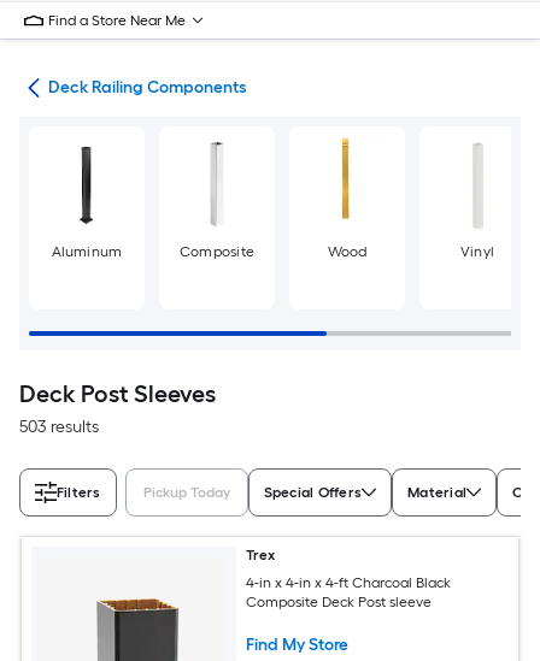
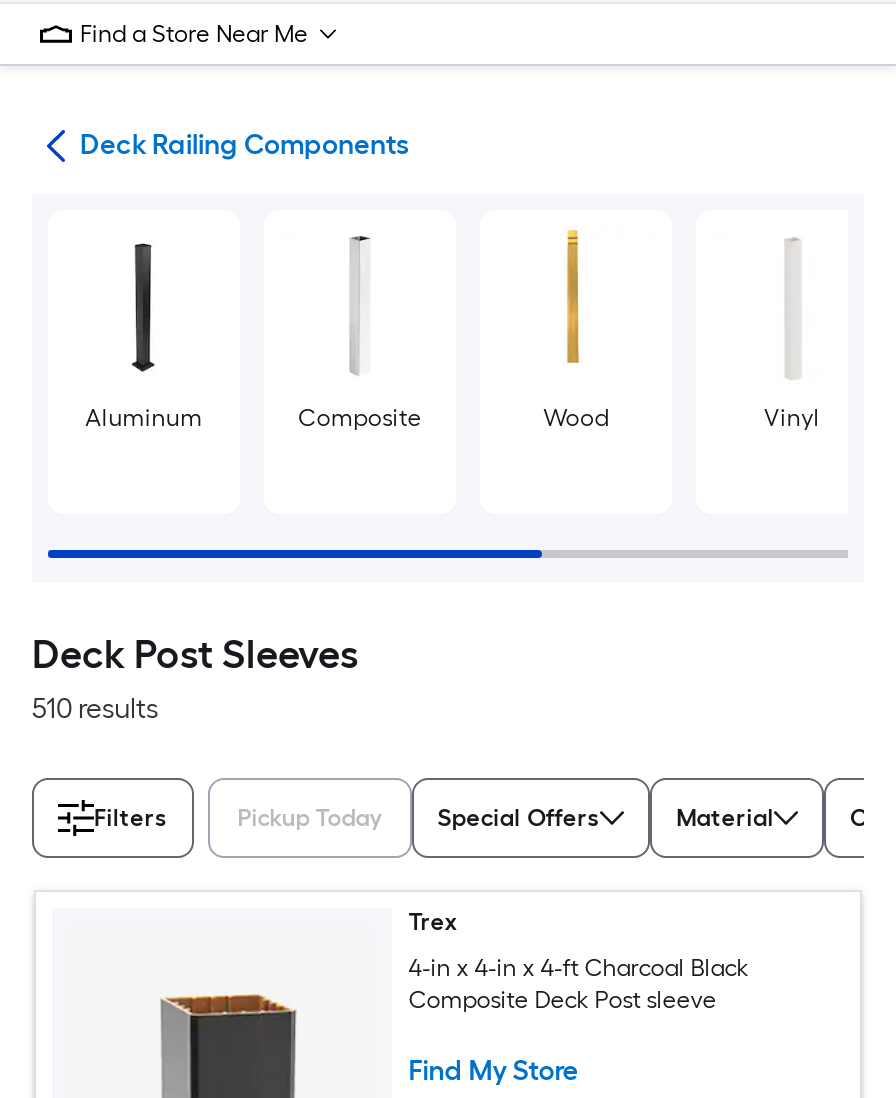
[19,416,99,437] 503 results -> [32,692,158,726] 510 results

